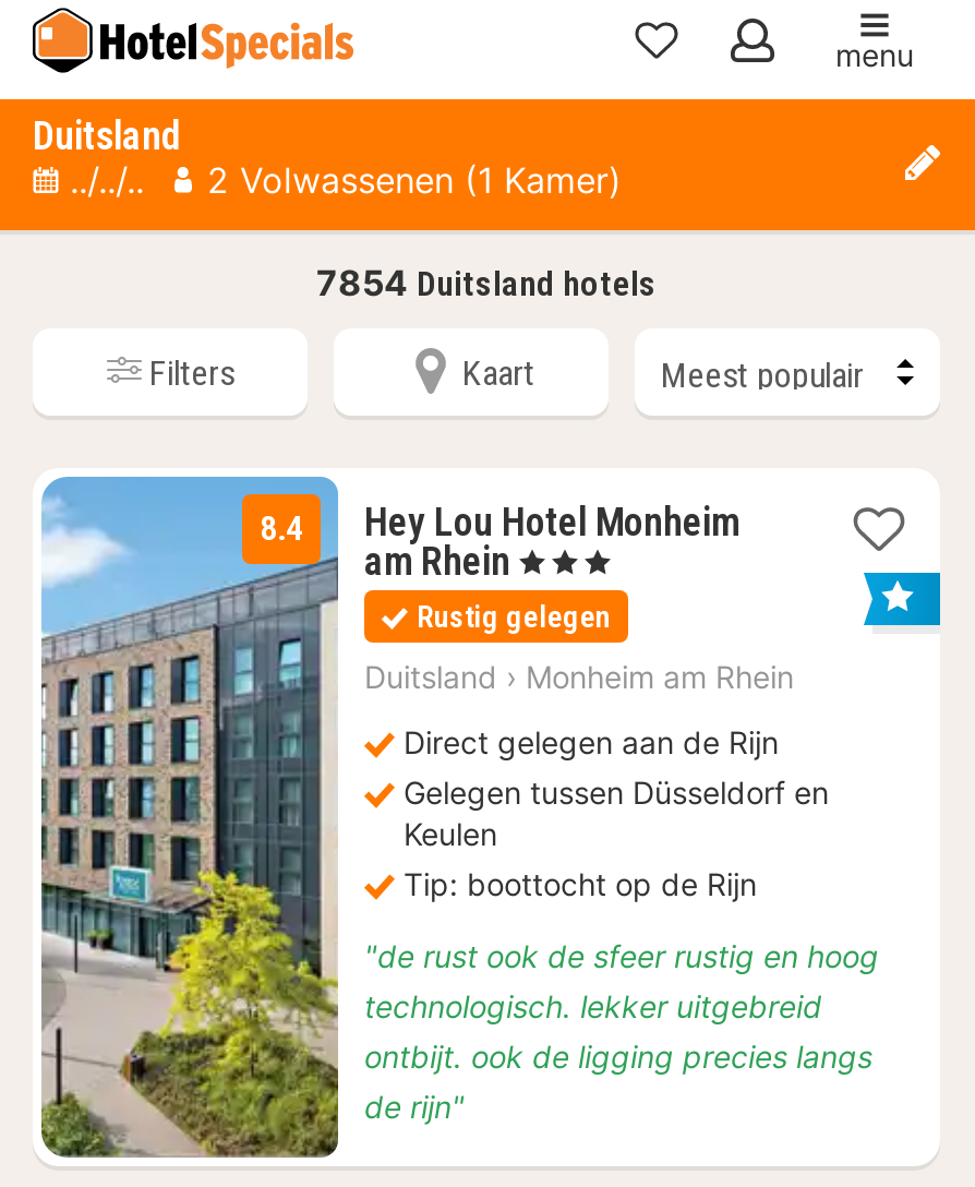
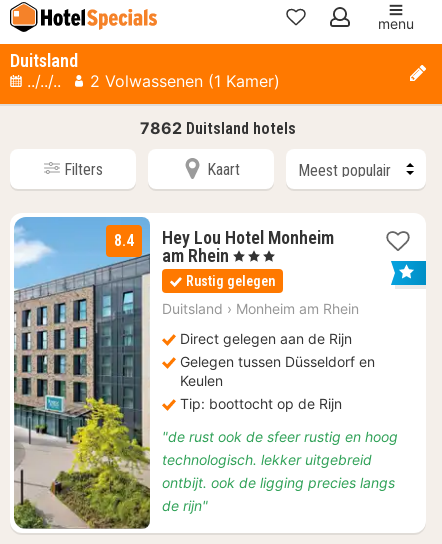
[316,261,657,304] 7854 Duitsland hotels -> [140,118,296,138] 7862 Duitsland hotels

